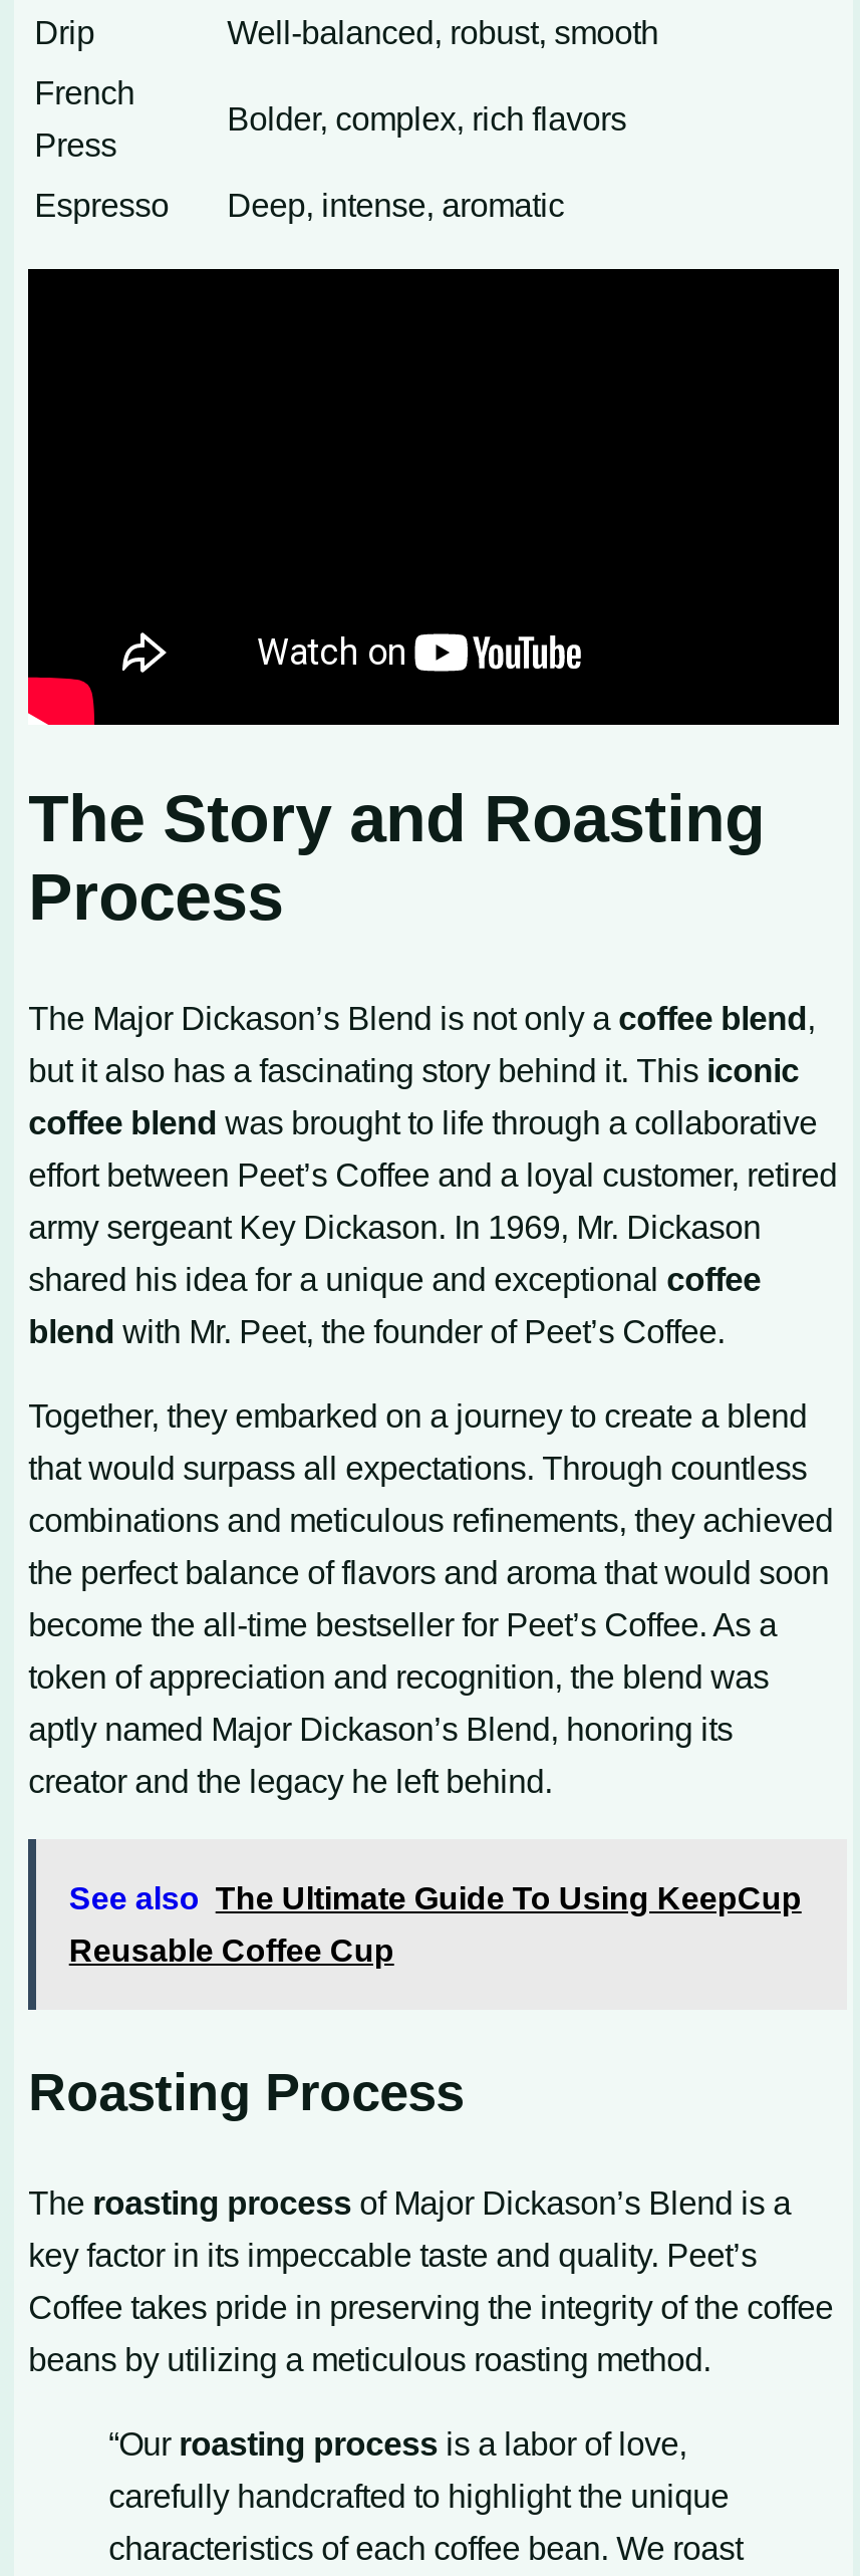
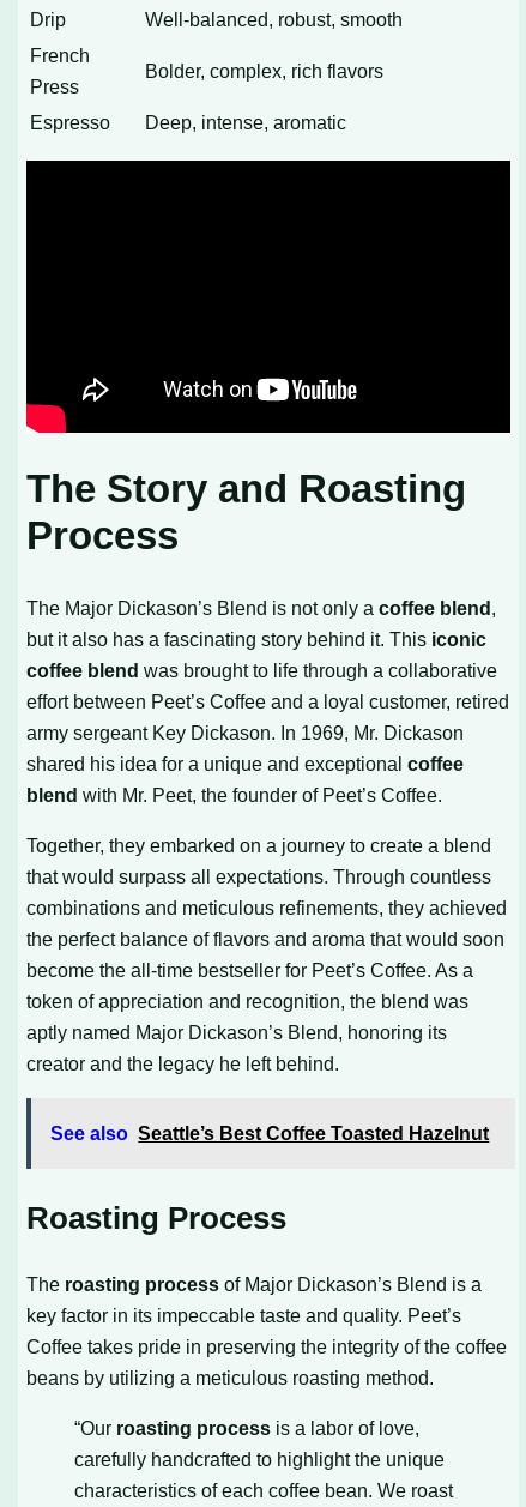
[69,1882,802,1968] See also The Ultimate Guide To Using KeepCup | Reusable Coffee Cup -> [51,1124,489,1144] See also Seattle’s Best Coffee Toasted Hazelnut

